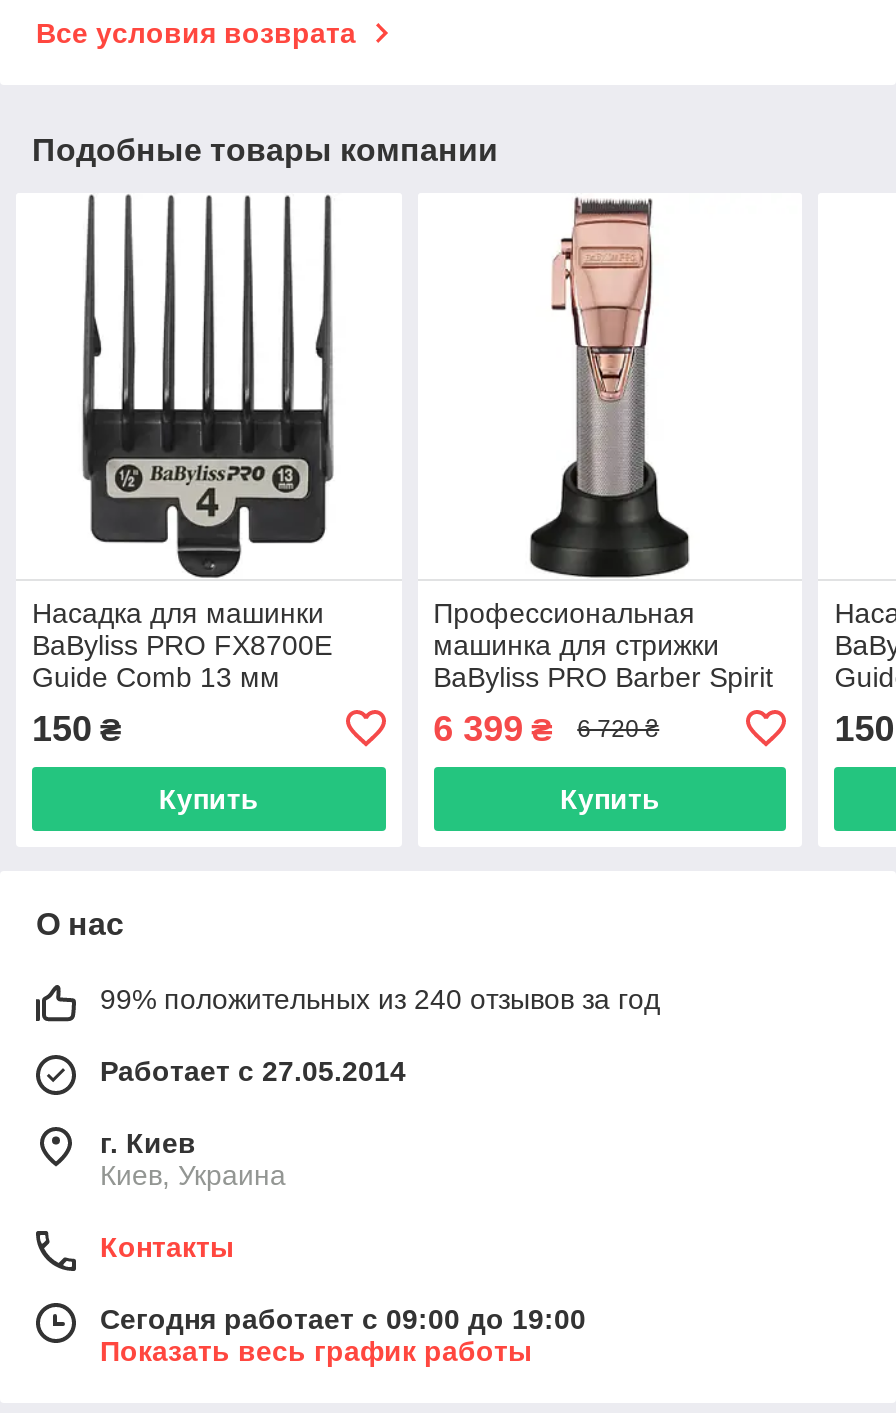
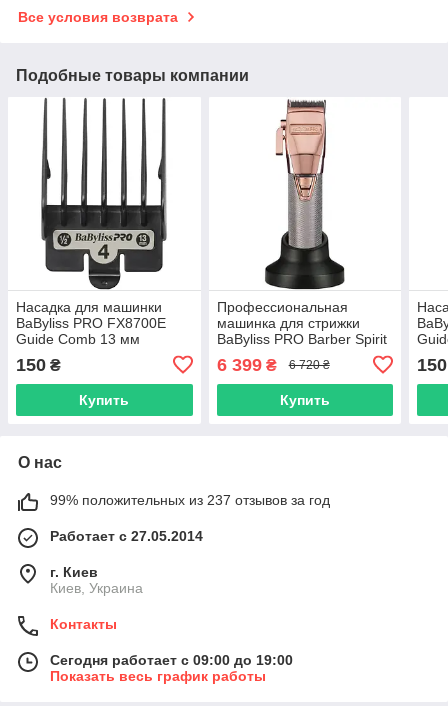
[100,983,660,1015] 99% положительных из 240 отзывов за год -> [50,492,330,508] 99% положительных из 237 отзывов за год

